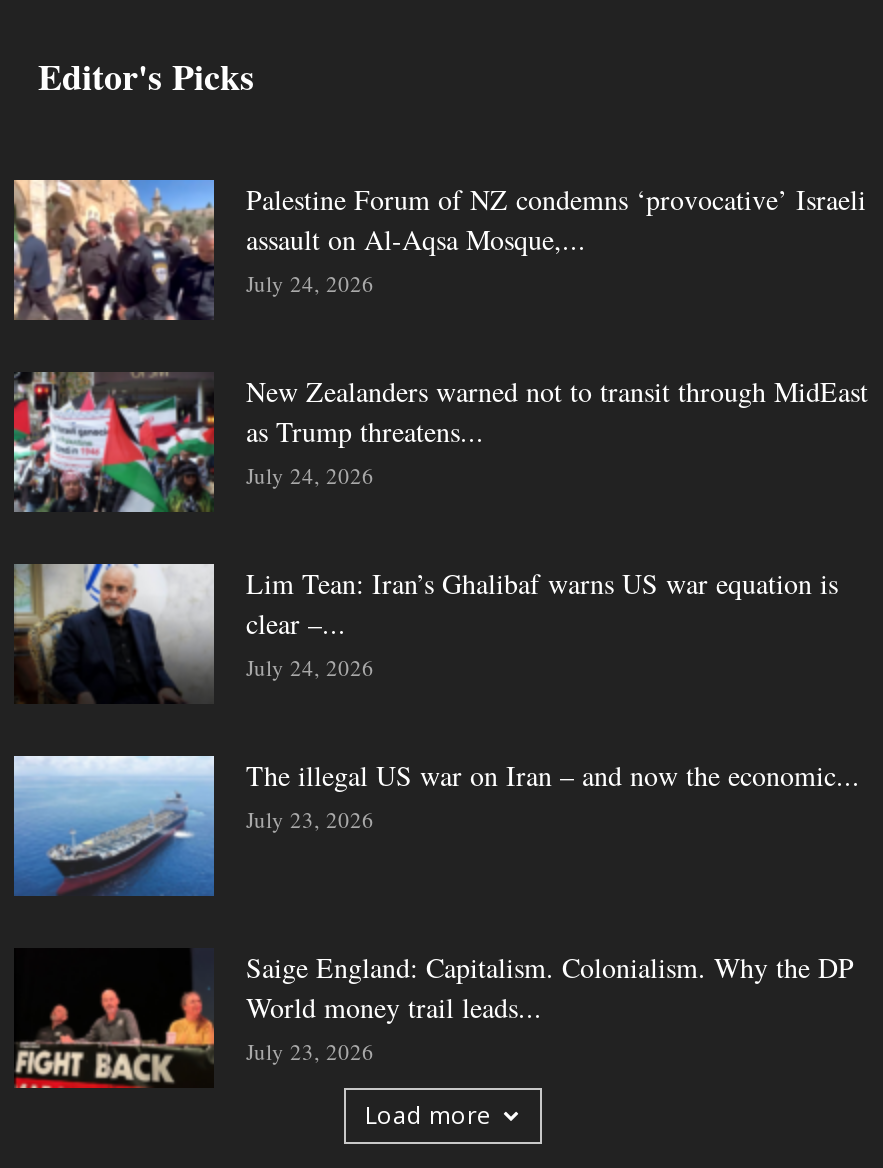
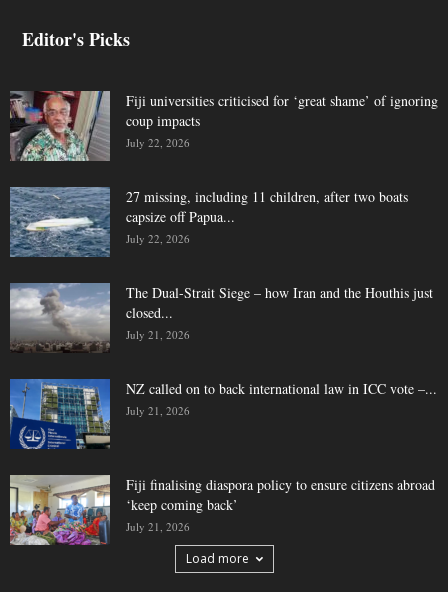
[12,178,866,320] [image] | Palestine Forum of NZ condemns ‘provocative’ Israeli | assault on Al-Aqsa Mosque,... | July 24, 2026 -> [10,90,438,162] [image] | Fiji universities criticised for ‘great shame’ of ignoring | coup impacts | July 22, 2026
[12,372,868,514] [image] | New Zealanders warned not to transit through MidEast | as Trump threatens... | July 24, 2026 -> [9,186,408,258] [image] | 27 missing, including 11 children, after two boats | capsize off Papua... | July 22, 2026
[14,562,838,704] [image] | Lim Tean: Iran’s Ghalibaf warns US war equation is | clear –... | July 24, 2026 -> [9,282,433,353] [image] | The Dual-Strait Siege – how Iran and the Houthis just | closed... | July 21, 2026
[12,754,860,898] [image] | The illegal US war on Iran – and now the economic... | July 23, 2026 -> [9,378,437,450] [image] | NZ called on to back international law in ICC vote –... | July 21, 2026
[14,948,854,1090] [image] | Saige England: Capitalism. Colonialism. Why the DP | World money trail leads... | July 23, 2026 -> [9,474,435,546] [image] | Fiji finalising diaspora policy to ensure citizens abroad | ‘keep coming back’ | July 21, 2026

